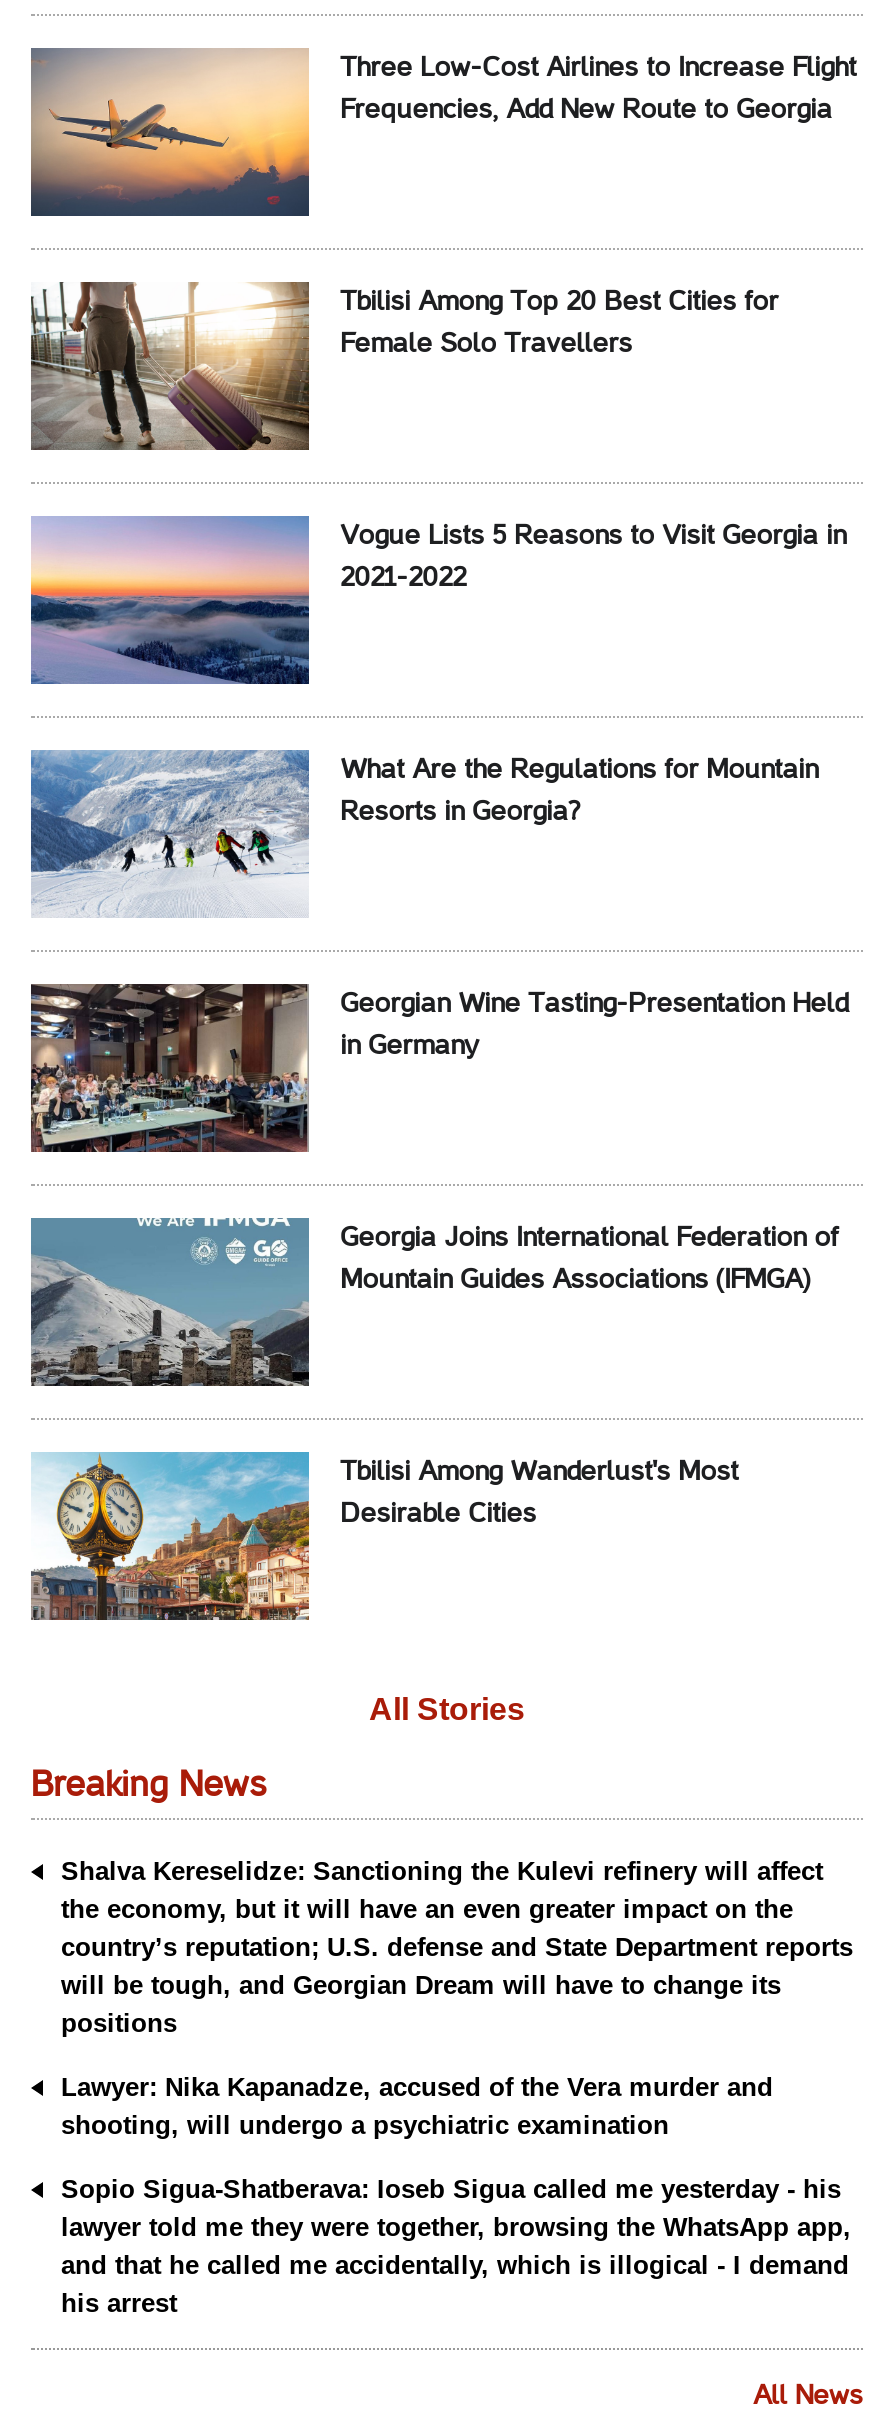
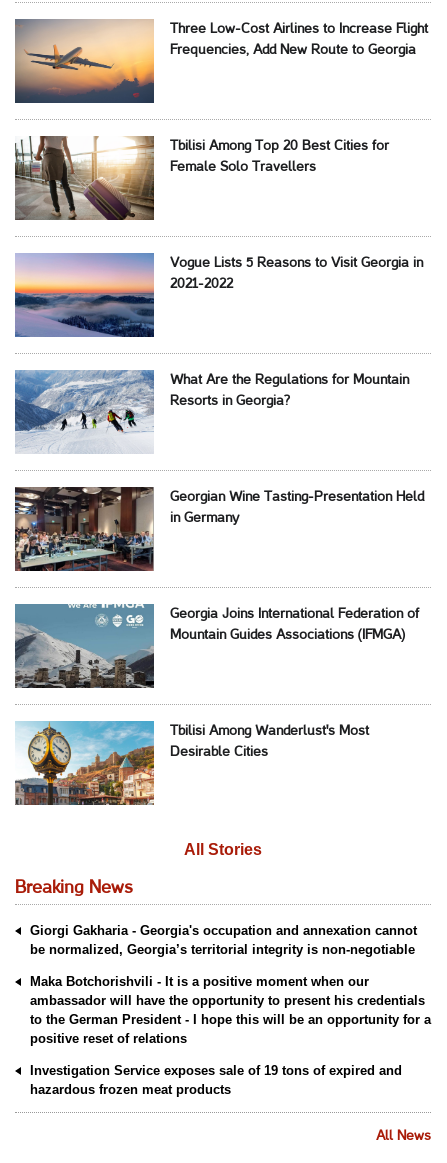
[61,1857,853,2039] Shalva Kereselidze: Sanctioning the Kulevi refinery will affect | the economy, but it will have an even greater impact on the | country’s reputation; U.S. defense and State Department reports | will be tough, and Georgian Dream will have to change its | positions -> [30,923,417,957] Giorgi Gakharia - Georgia's occupation and annexation cannot | be normalized, Georgia’s territorial integrity is non-negotiable
[61,2073,773,2141] Lawyer: Nika Kapanadze, accused of the Vera murder and | shooting, will undergo a psychiatric examination -> [30,974,431,1046] Maka Botchorishvili - It is a positive moment when our | ambassador will have the opportunity to present his credentials | to the German President - I hope this will be an opportunity for a | positive reset of relations
[61,2175,851,2319] Sopio Sigua-Shatberava: Ioseb Sigua called me yesterday - his | lawyer told me they were together, browsing the WhatsApp app, | and that he called me accidentally, which is illogical - I demand | his arrest -> [30,1063,402,1097] Investigation Service exposes sale of 19 tons of expired and | hazardous frozen meat products

